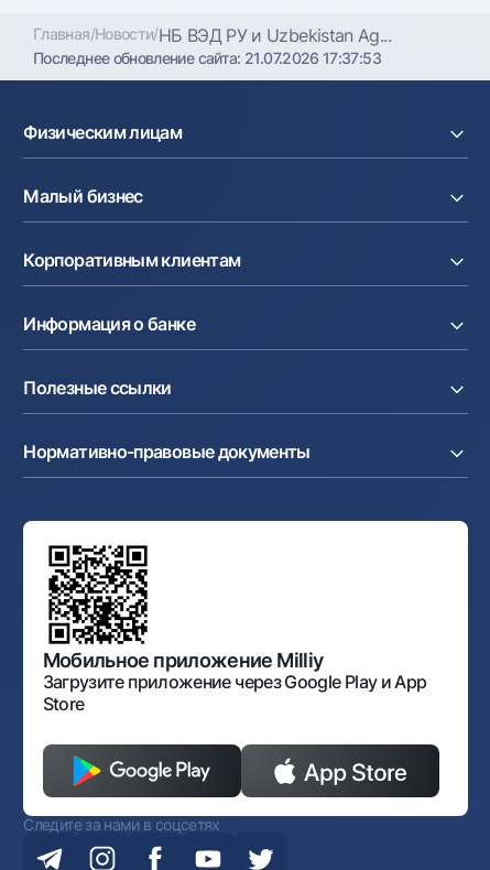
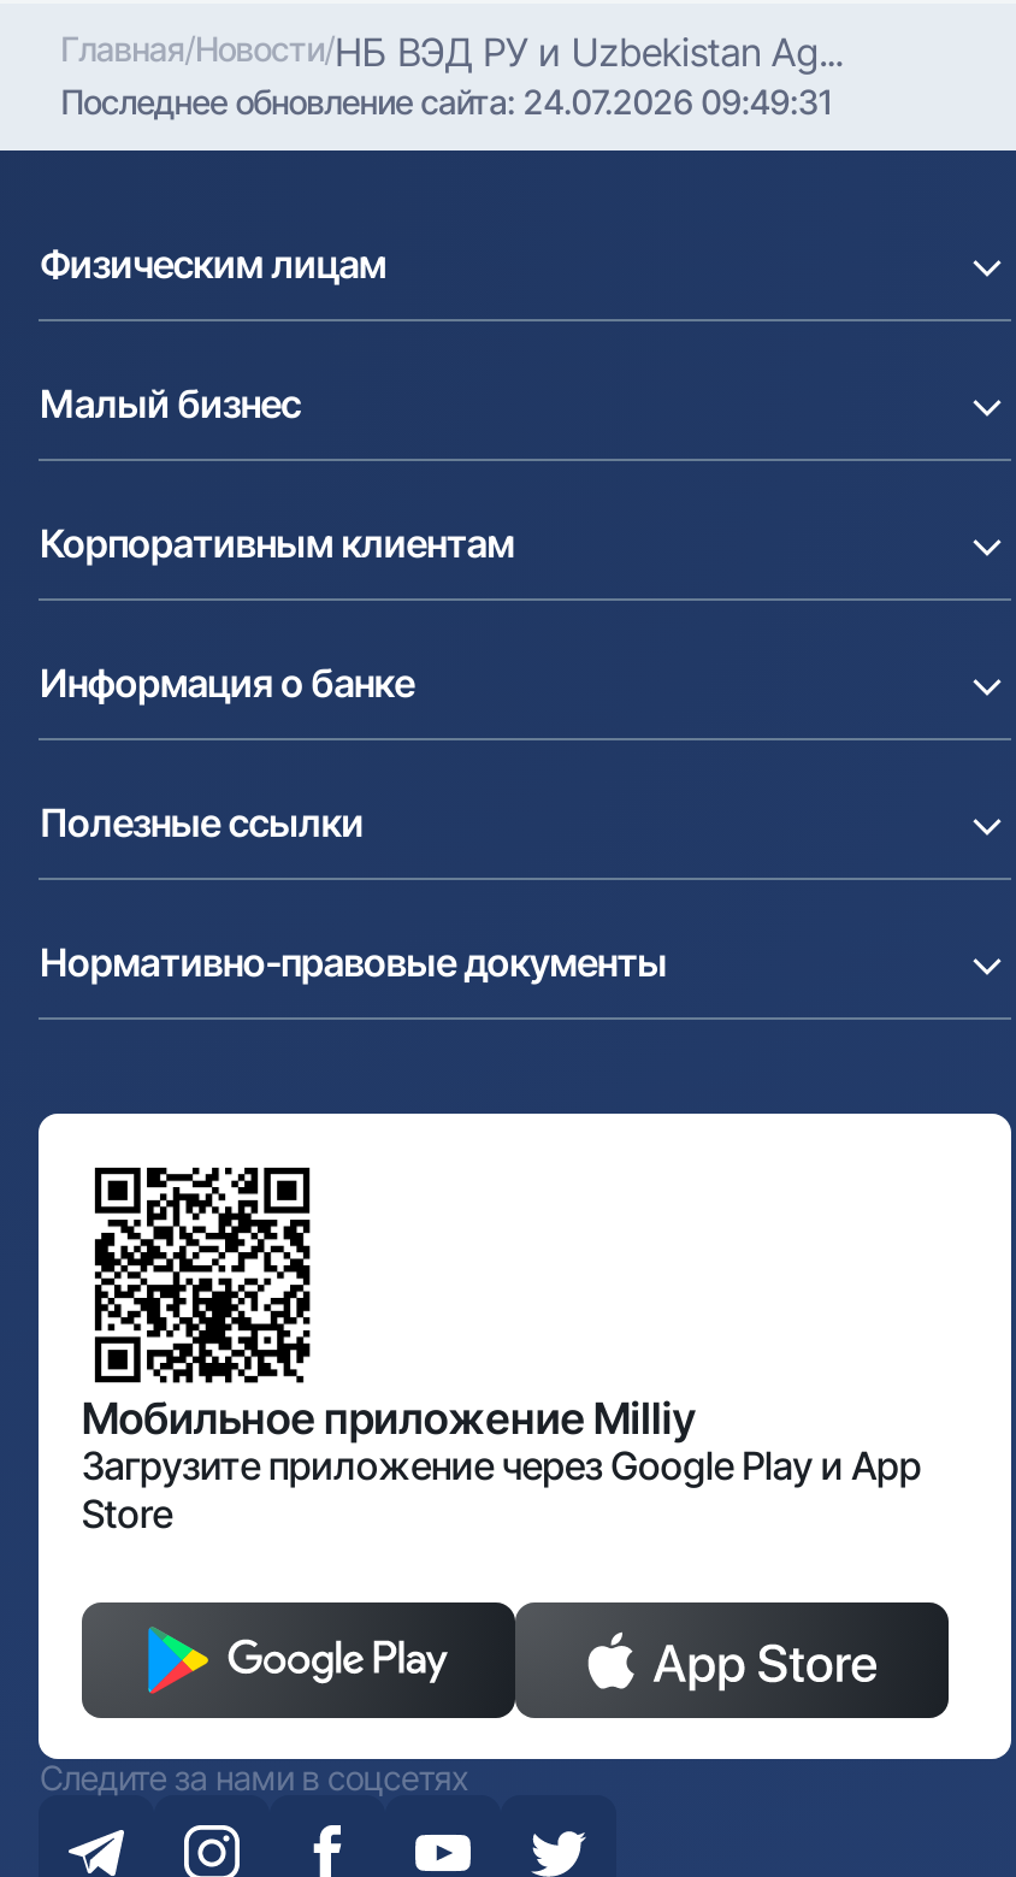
[33,48,381,67] Последнее обновление сайта: 21.07.2026 17:37:53 -> [60,80,833,121] Последнее обновление сайта: 24.07.2026 09:49:31

